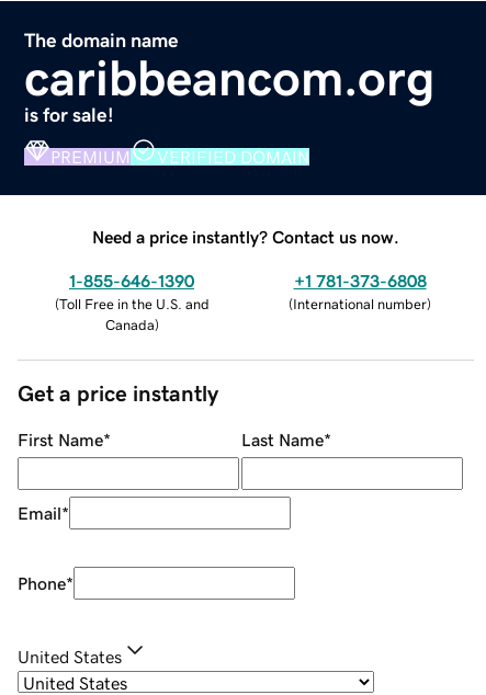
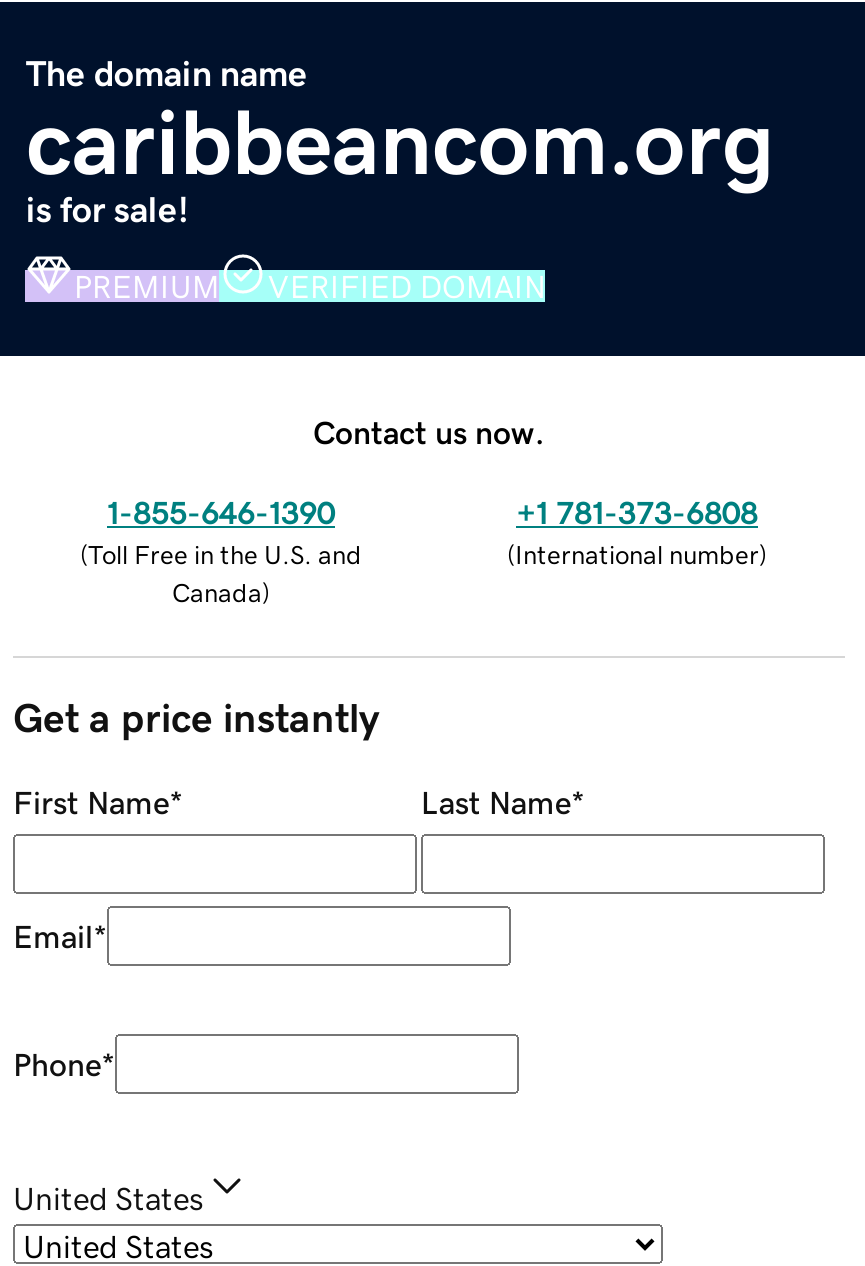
[92,228,399,245] Need a price instantly? Contact us now. -> [313,415,545,447] Contact us now.

